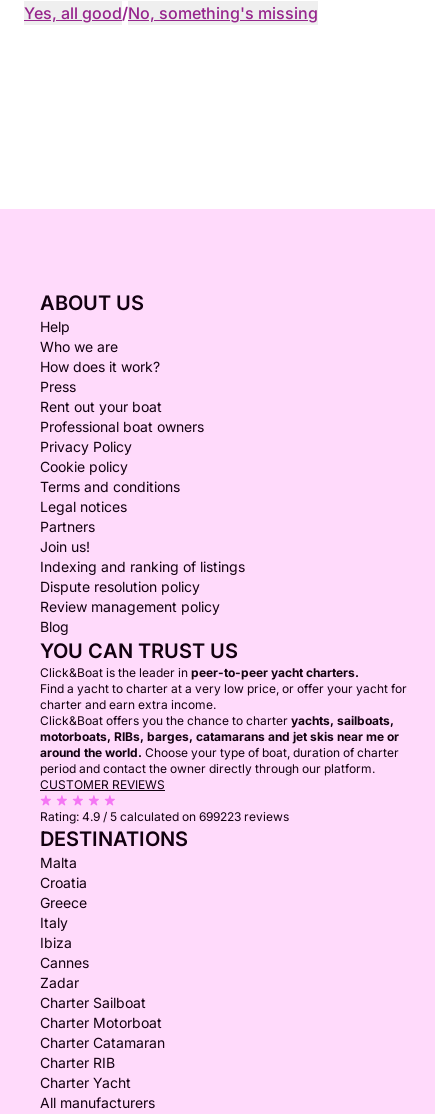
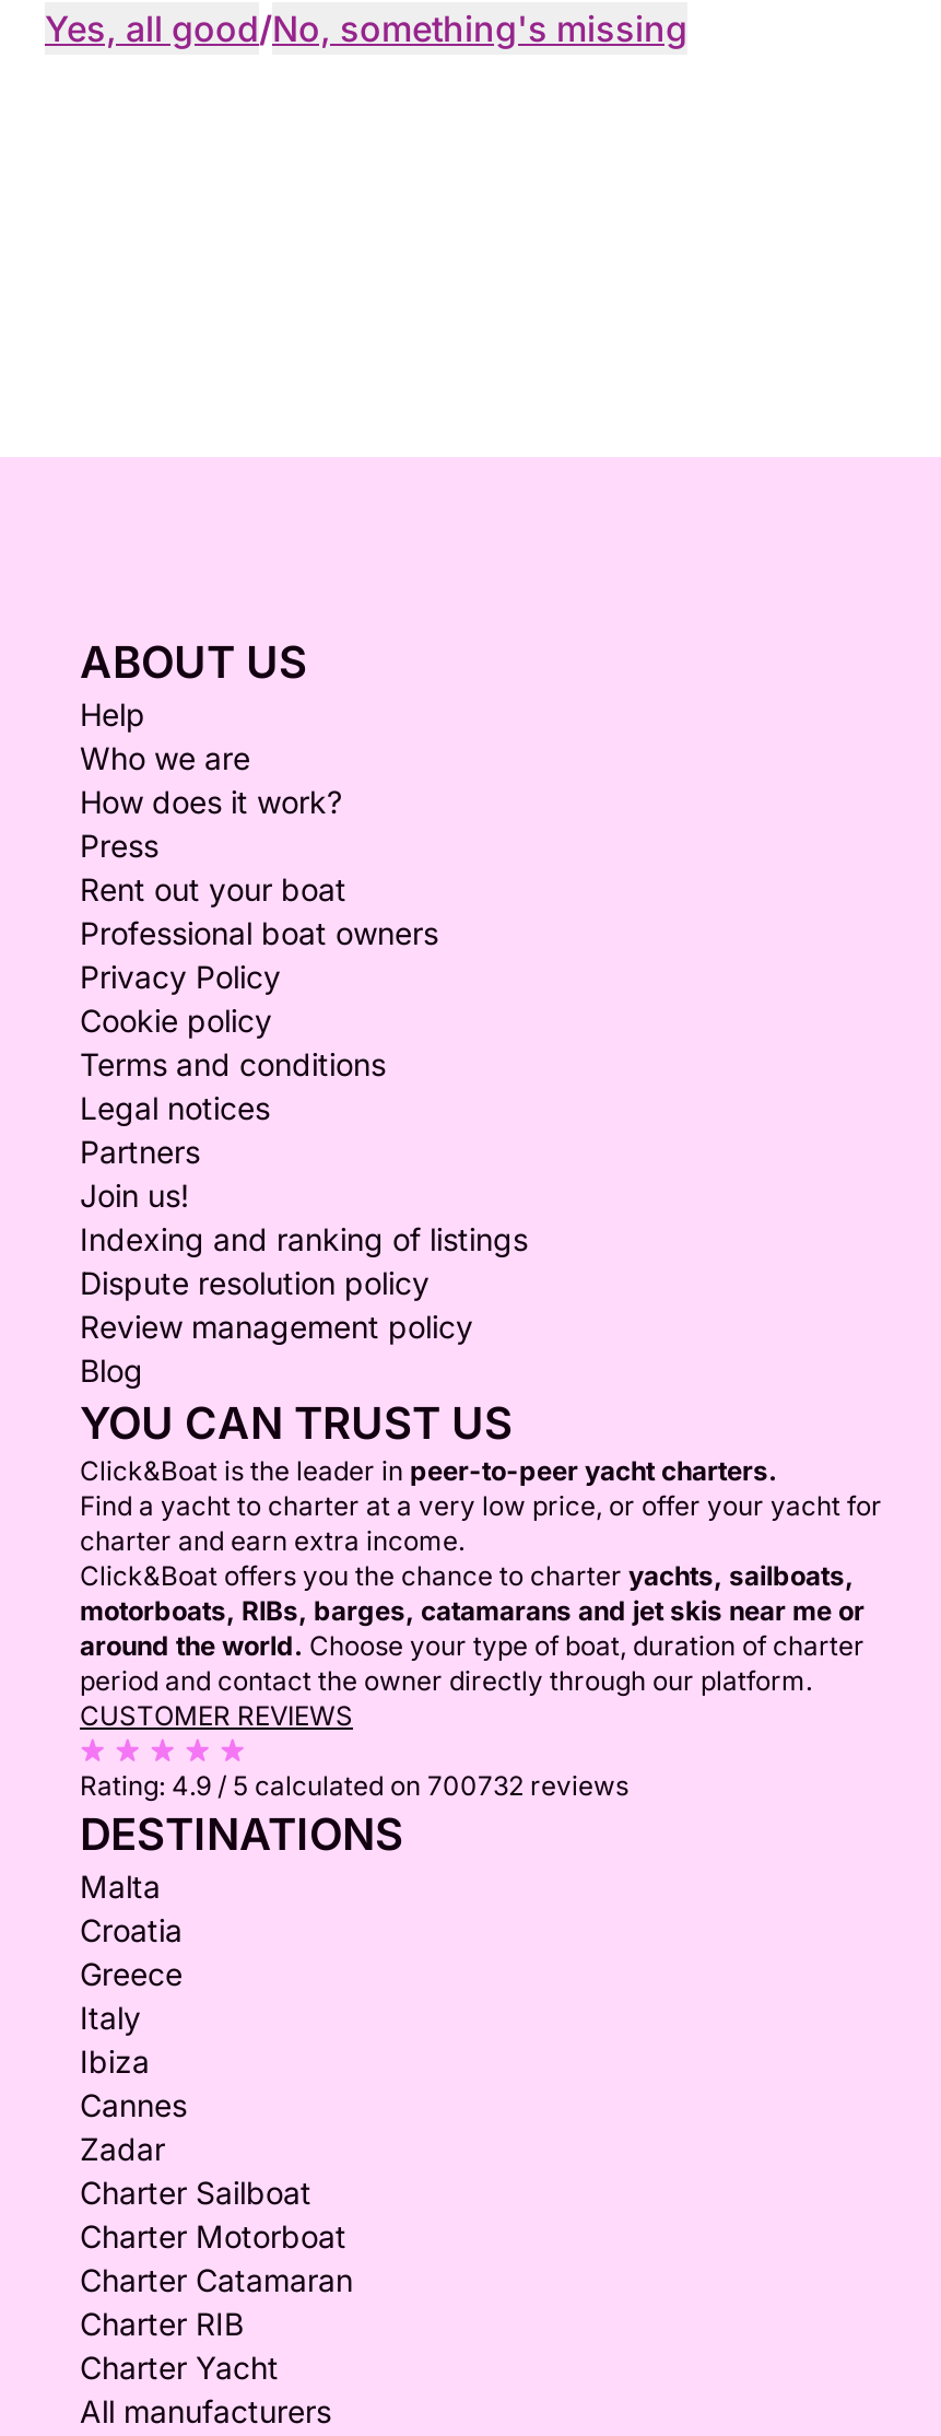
[40,809,289,824] Rating: 4.9 / 5 calculated on 699223 reviews -> [80,1769,628,1802] Rating: 4.9 / 5 calculated on 700732 reviews

